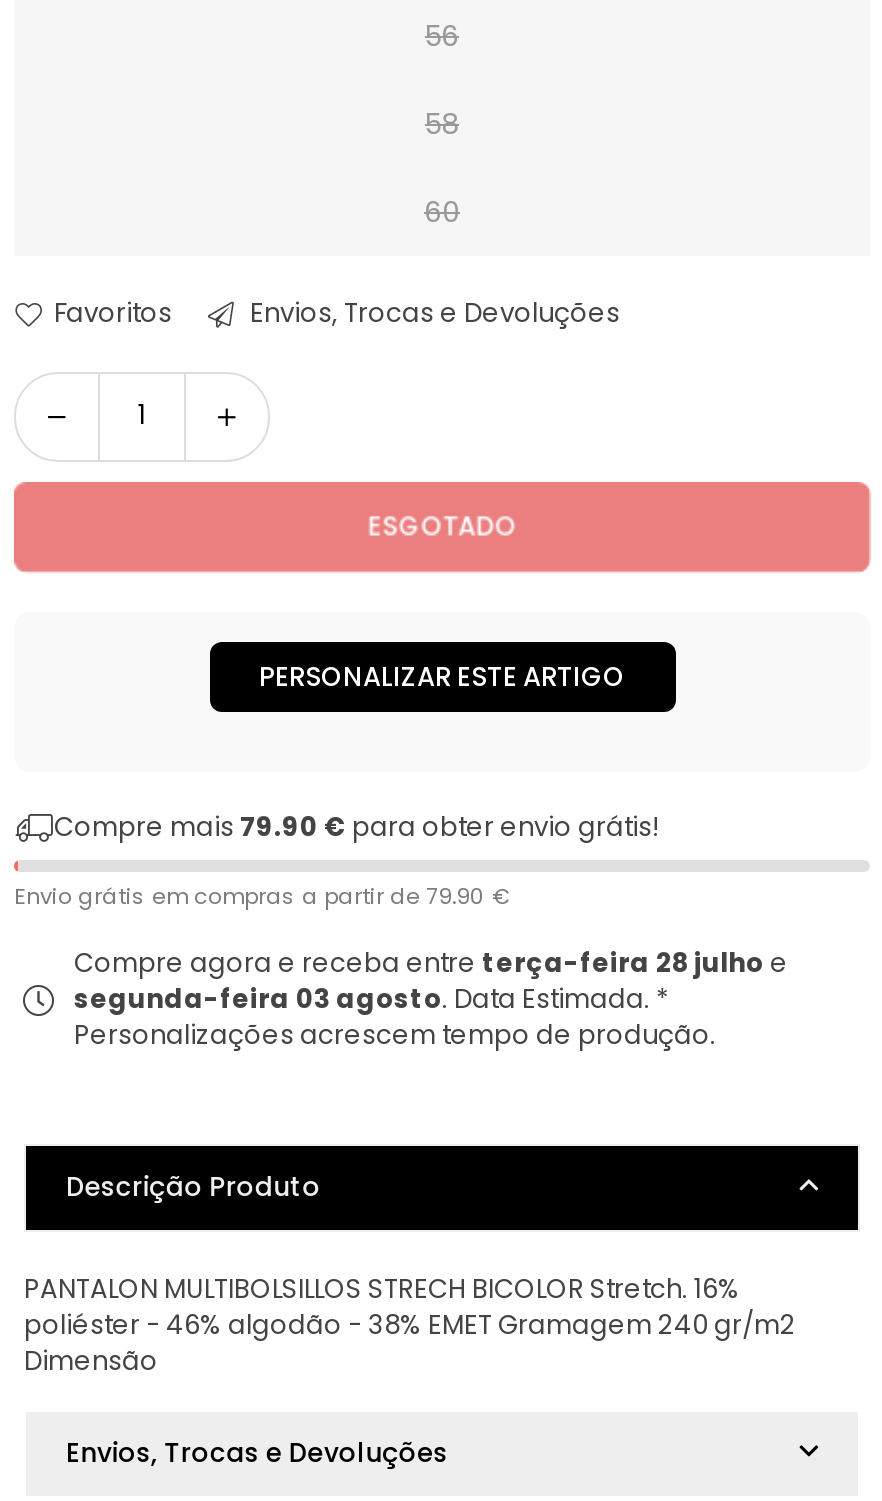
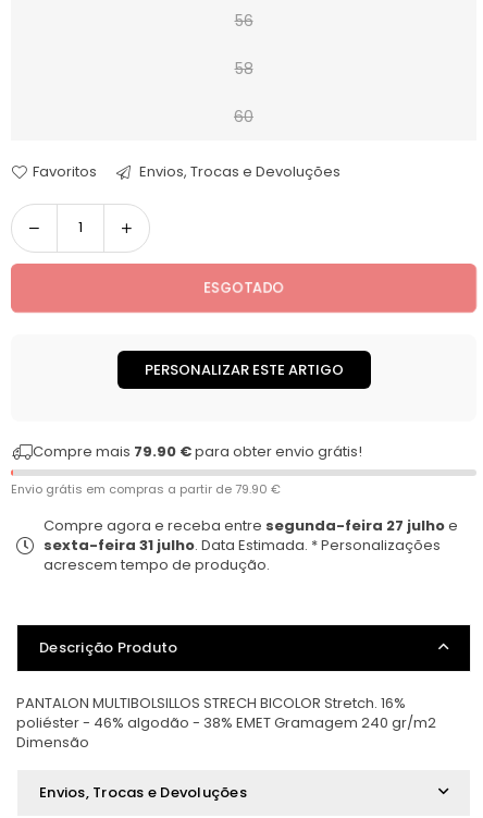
[74,944,788,1054] Compre agora e receba entre terça-feira 28 julho e | segunda-feira 03 agosto. Data Estimada. * | Personalizações acrescem tempo de produção. -> [44,515,458,575] Compre agora e receba entre segunda-feira 27 julho e | sexta-feira 31 julho. Data Estimada. * Personalizações | acrescem tempo de produção.

